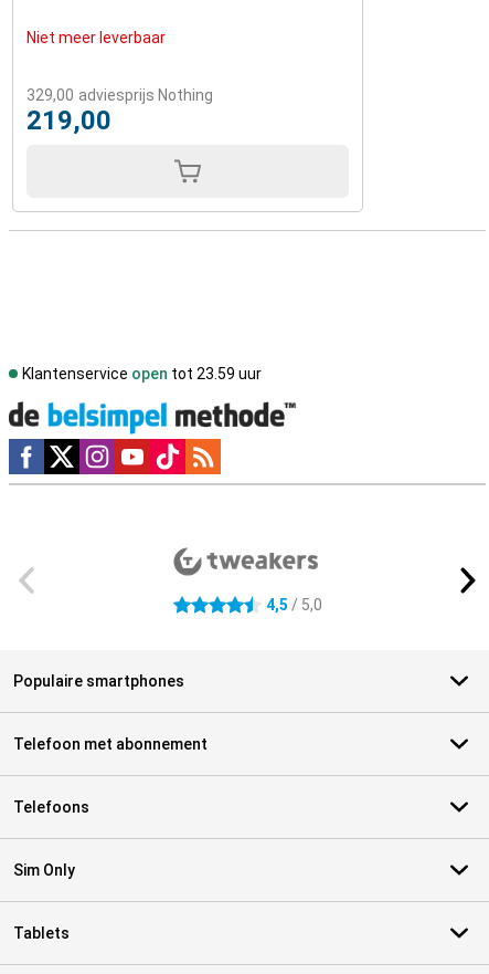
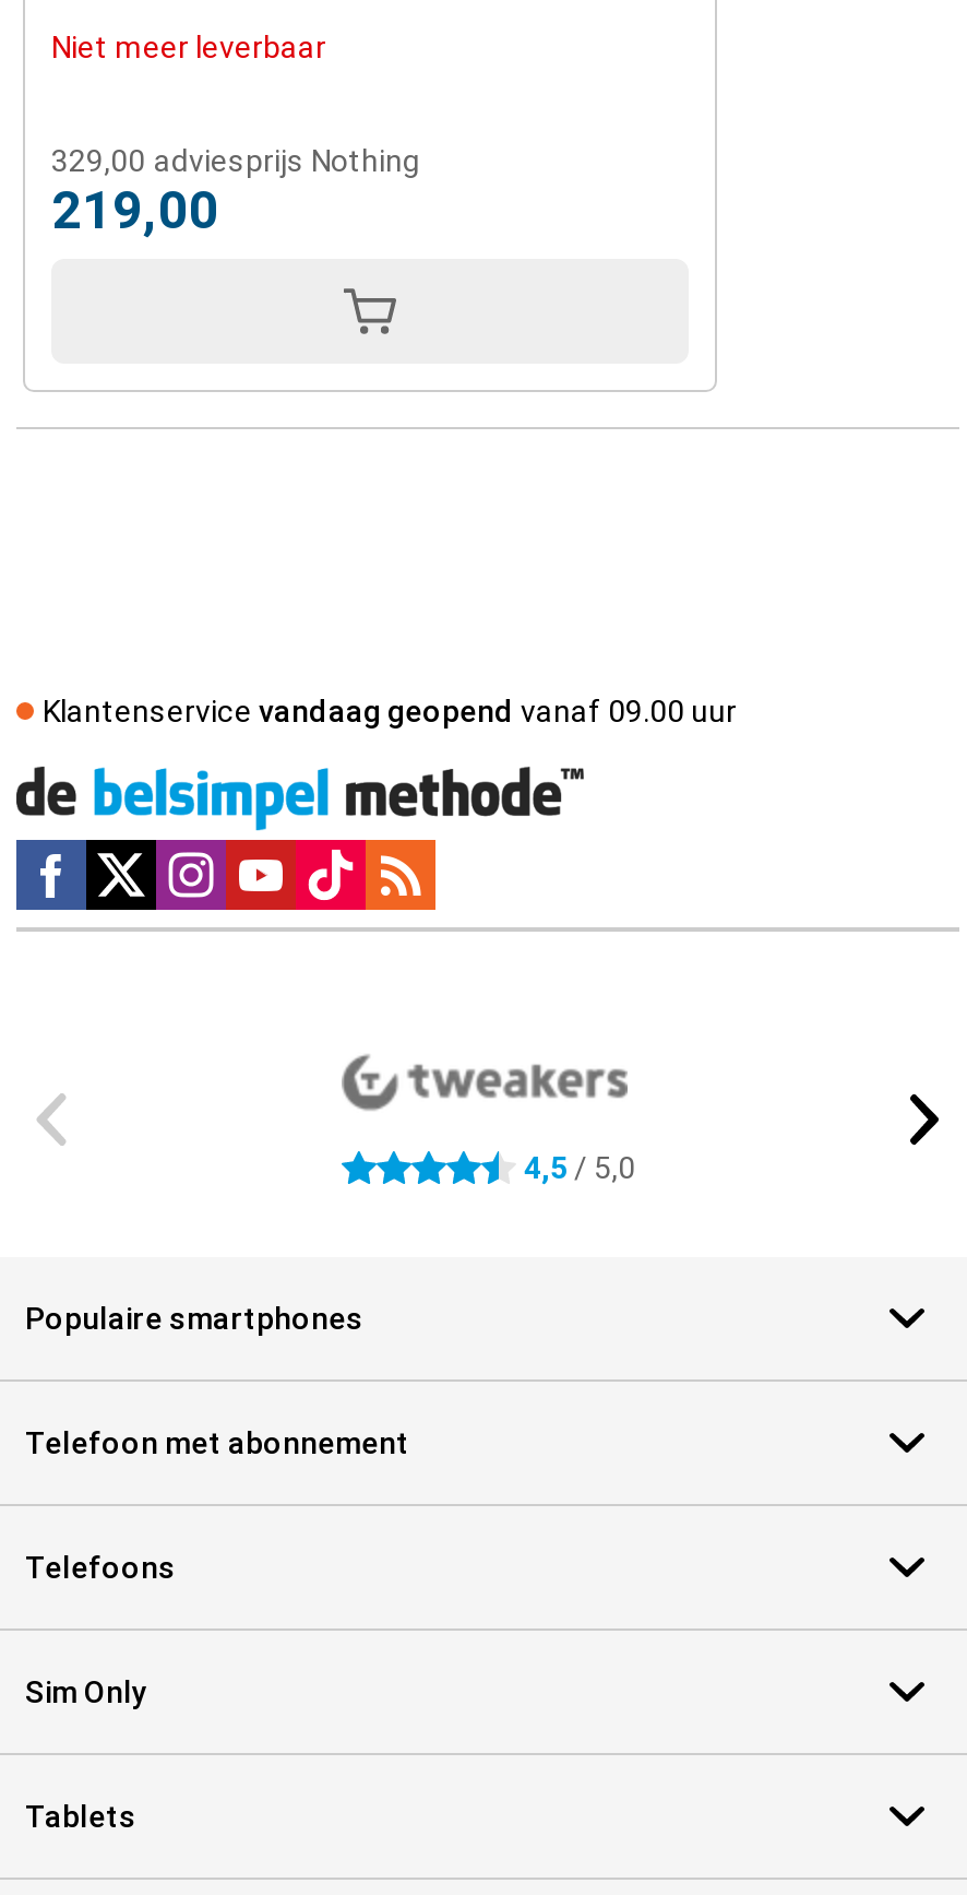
[22,365,262,383] Klantenservice open tot 23.59 uur -> [43,694,737,729] Klantenservice vandaag geopend vanaf 09.00 uur

